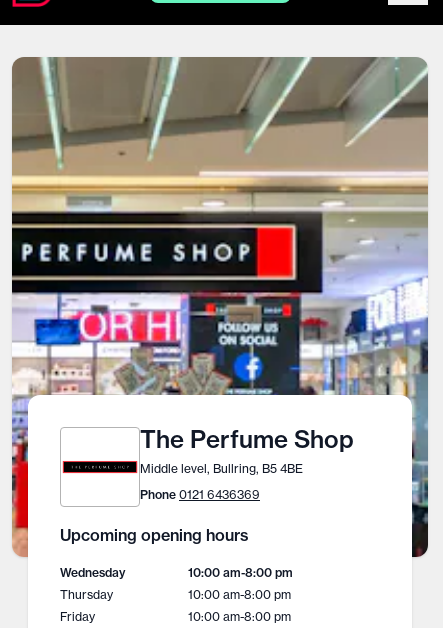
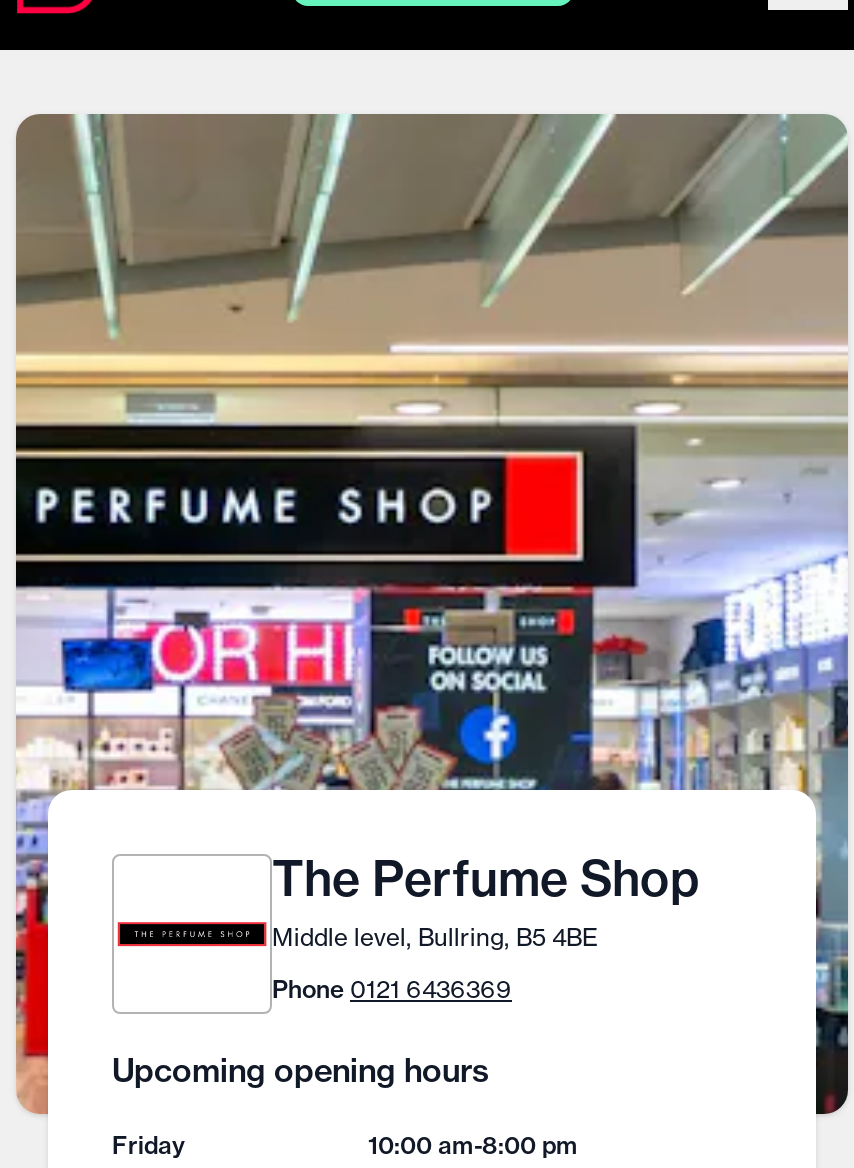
[60,565,293,602] Wednesday | 10:00 am-8:00 pm | Thursday | 10:00 am-8:00 pm -> none

